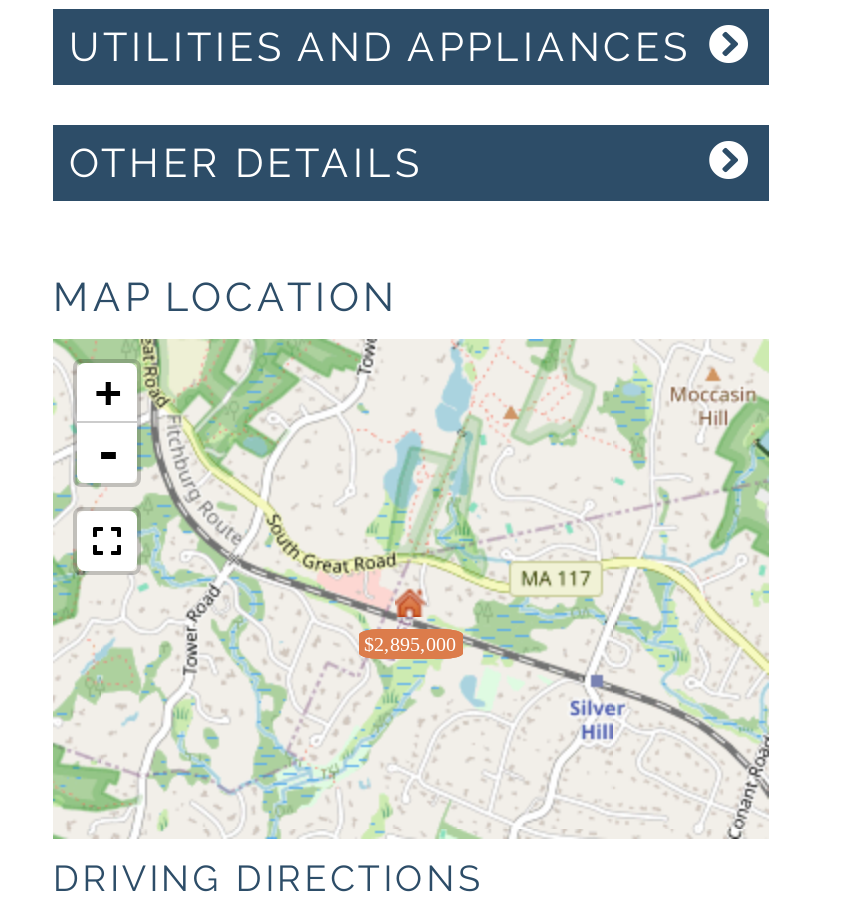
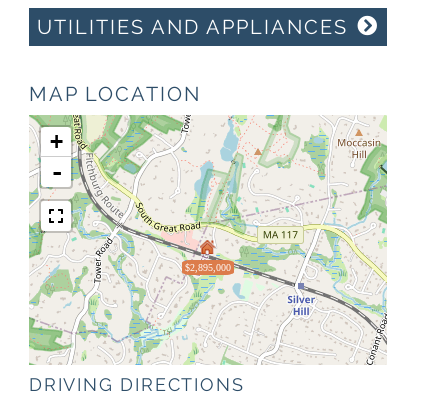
[69,139,423,187] OTHER DETAILS -> none

